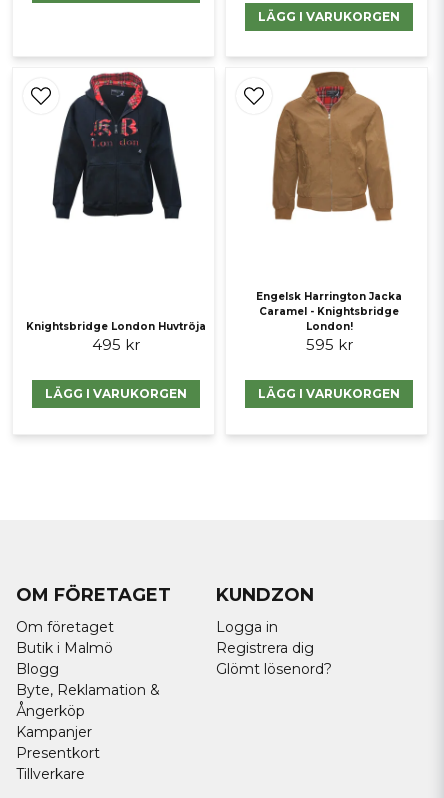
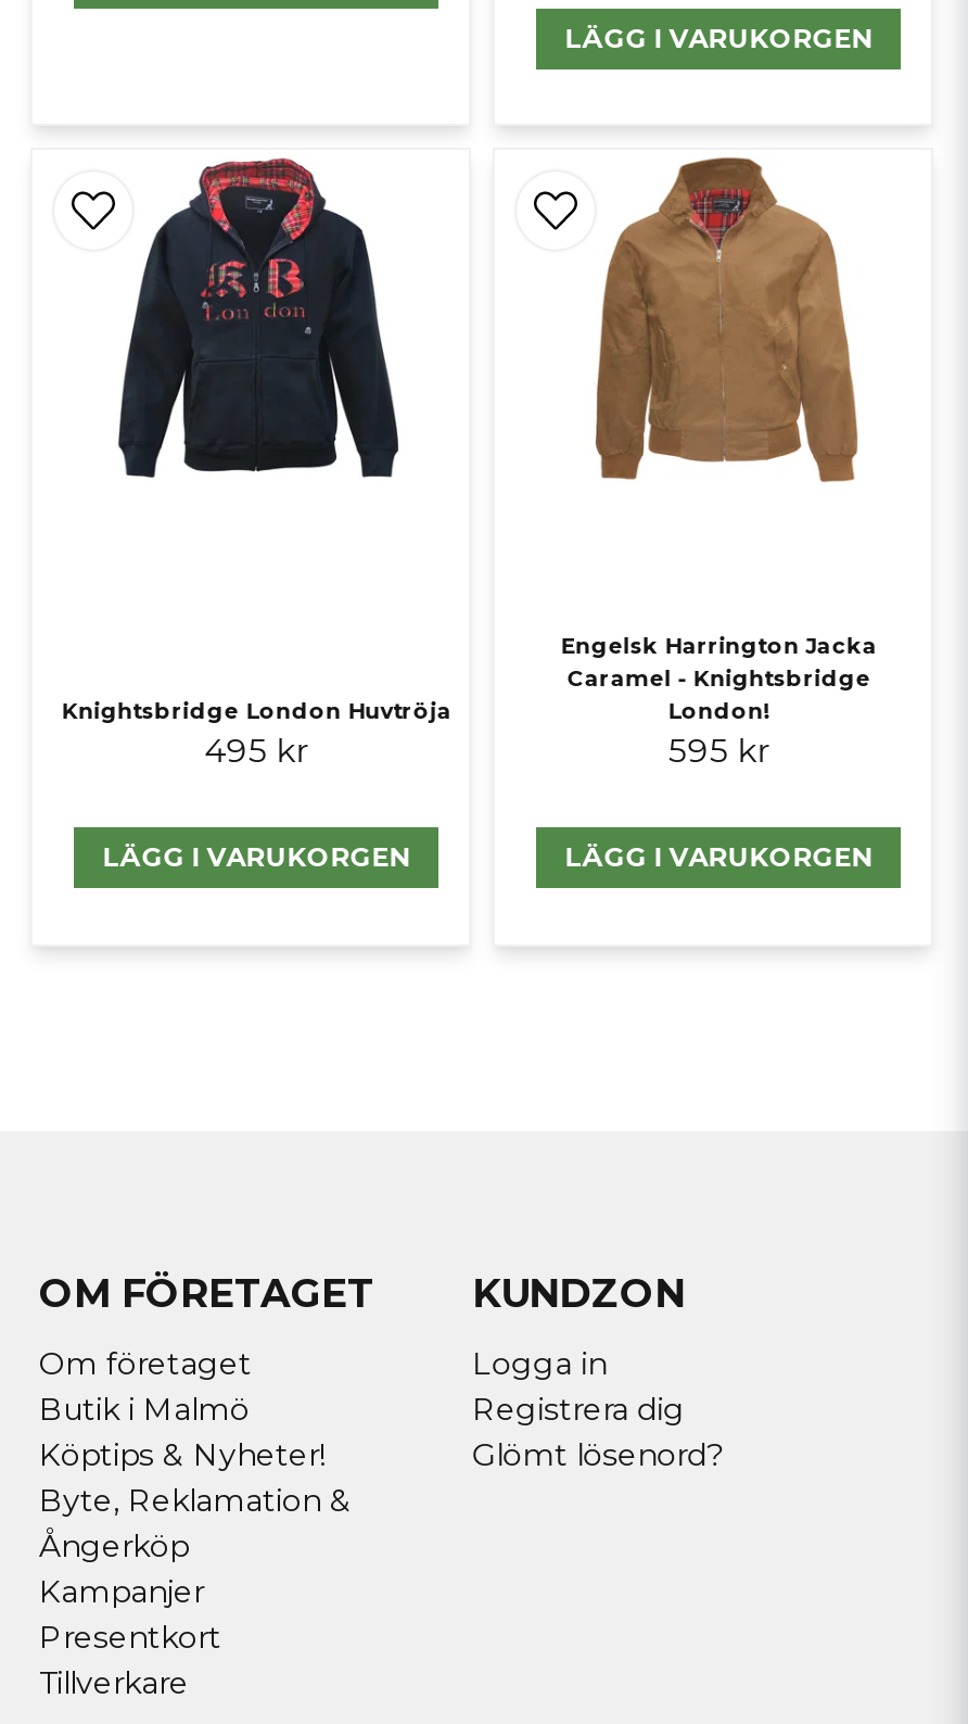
[16,660,59,678] Blogg -> [39,1435,326,1474] Köptips & Nyheter!

